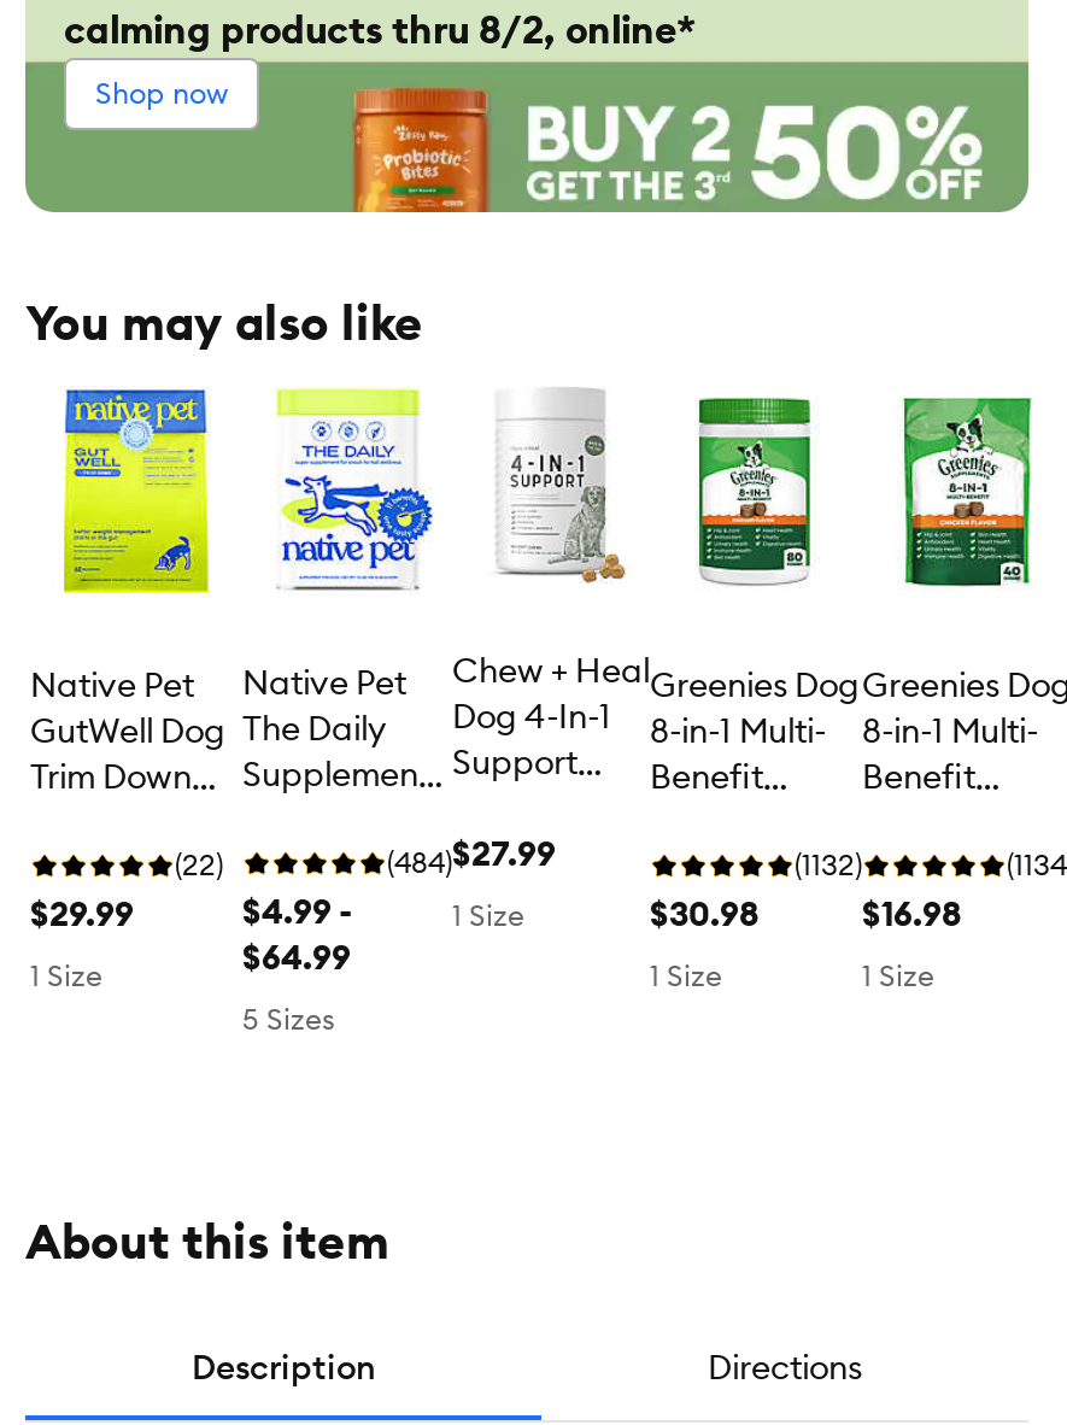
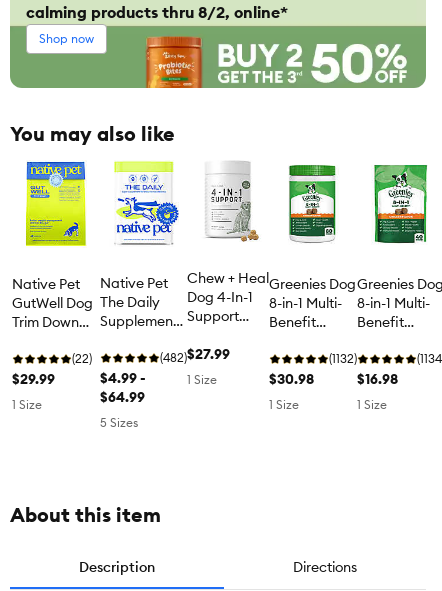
[387,845,452,881] (484) -> [160,350,187,365] (482)

